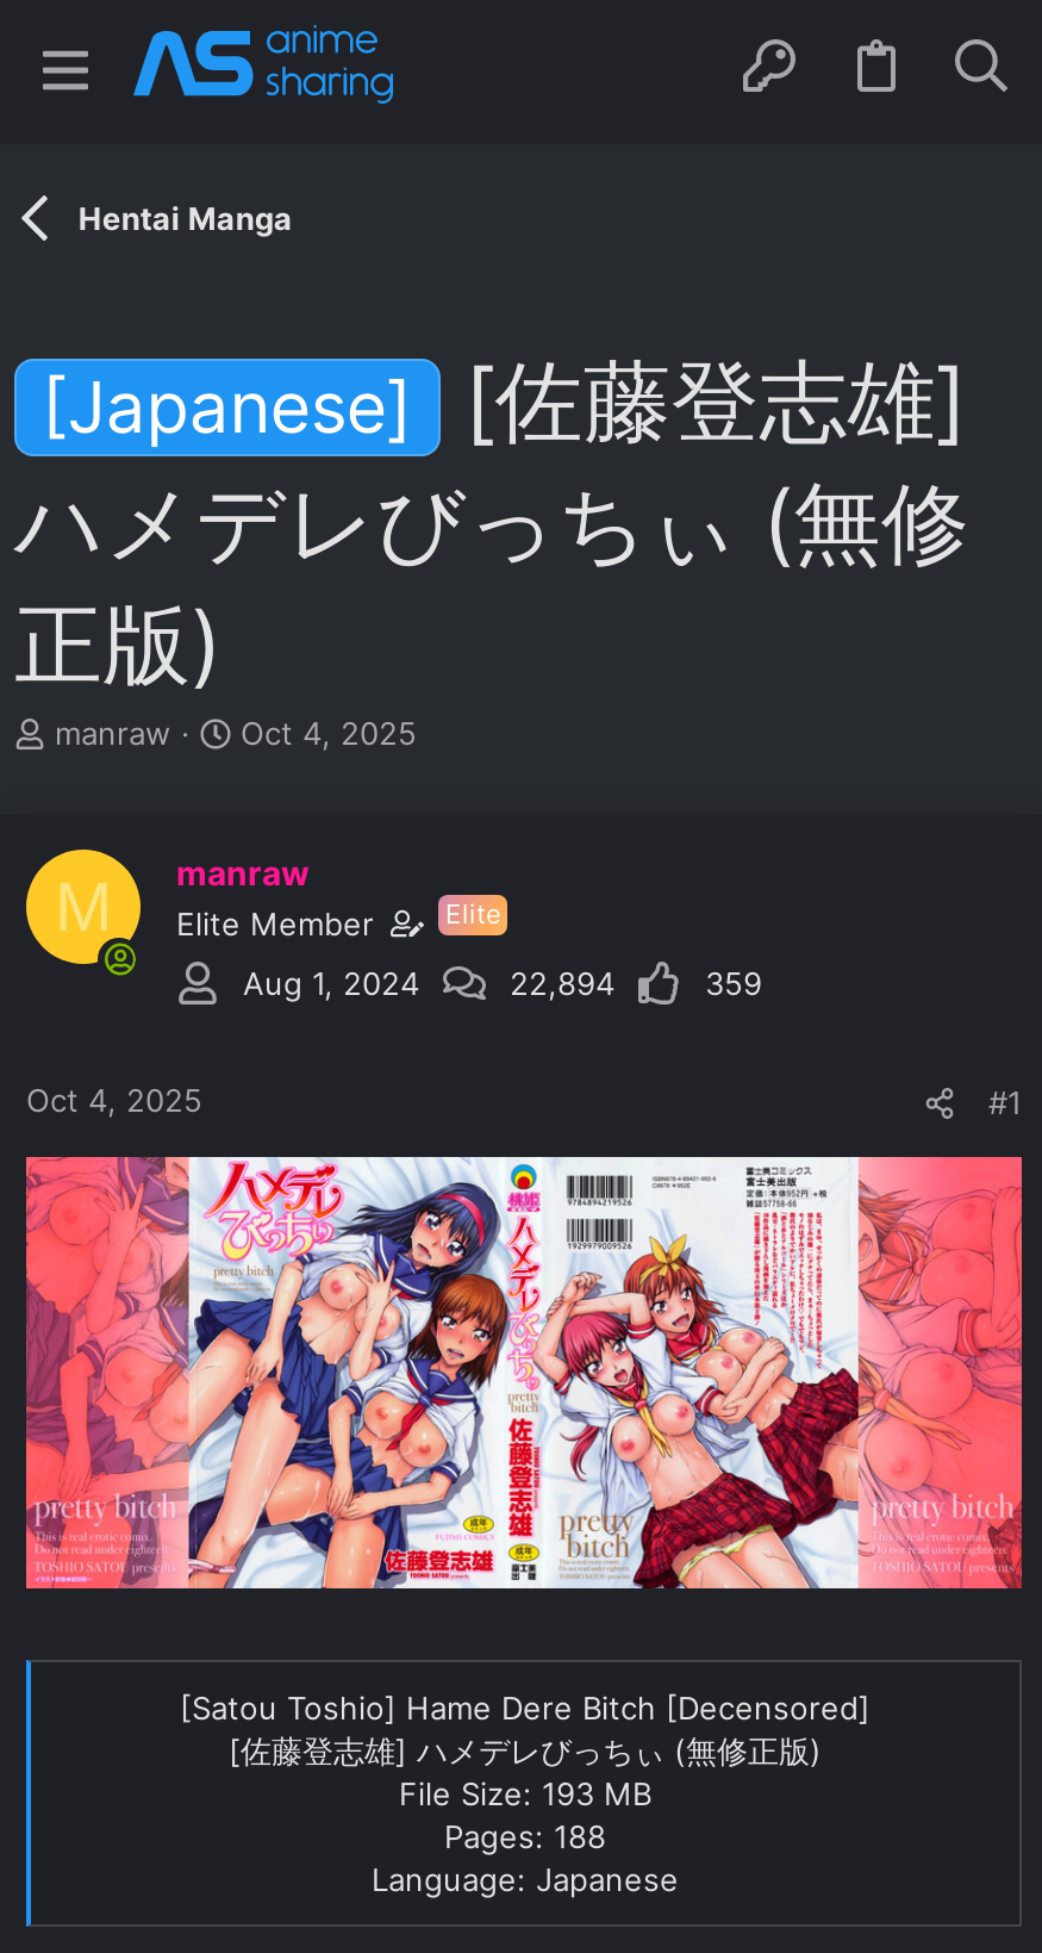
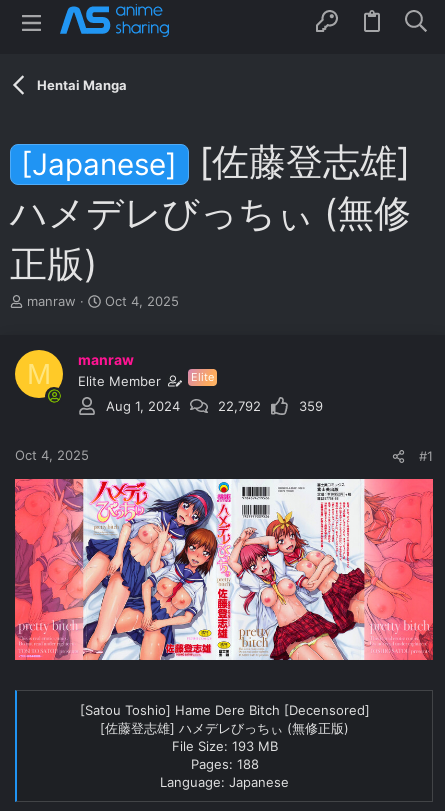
[510,965,614,1003] 22,894 -> [218,398,261,414] 22,792

